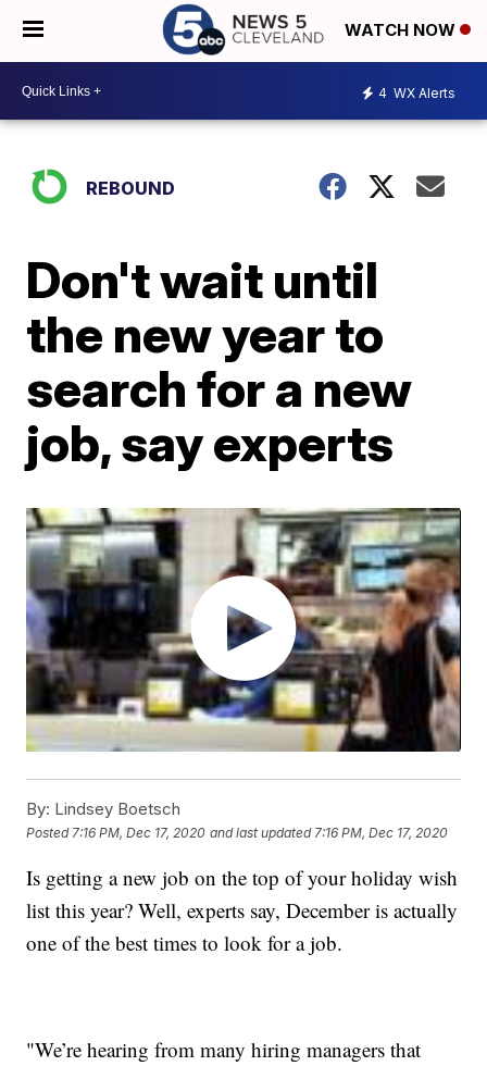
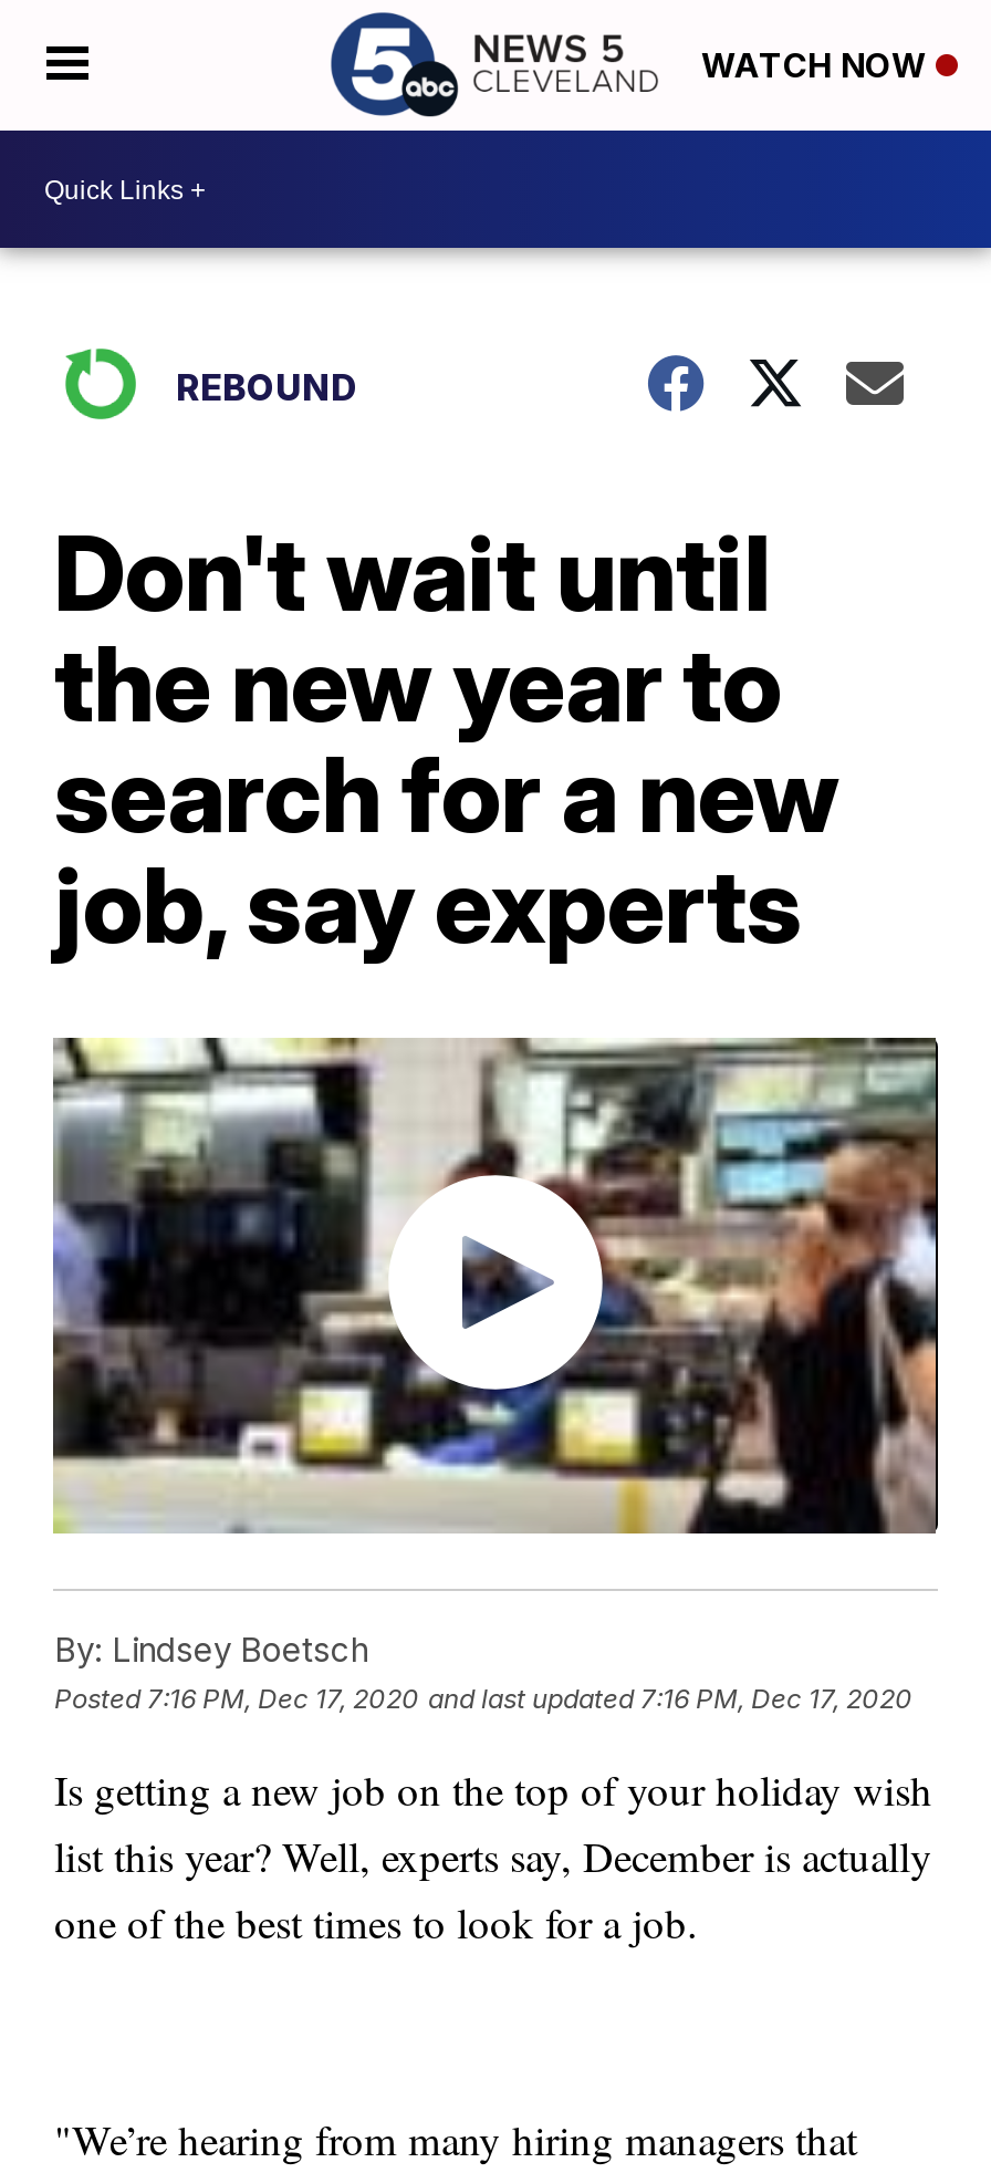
[378,84,455,101] 4 WX Alerts -> none

